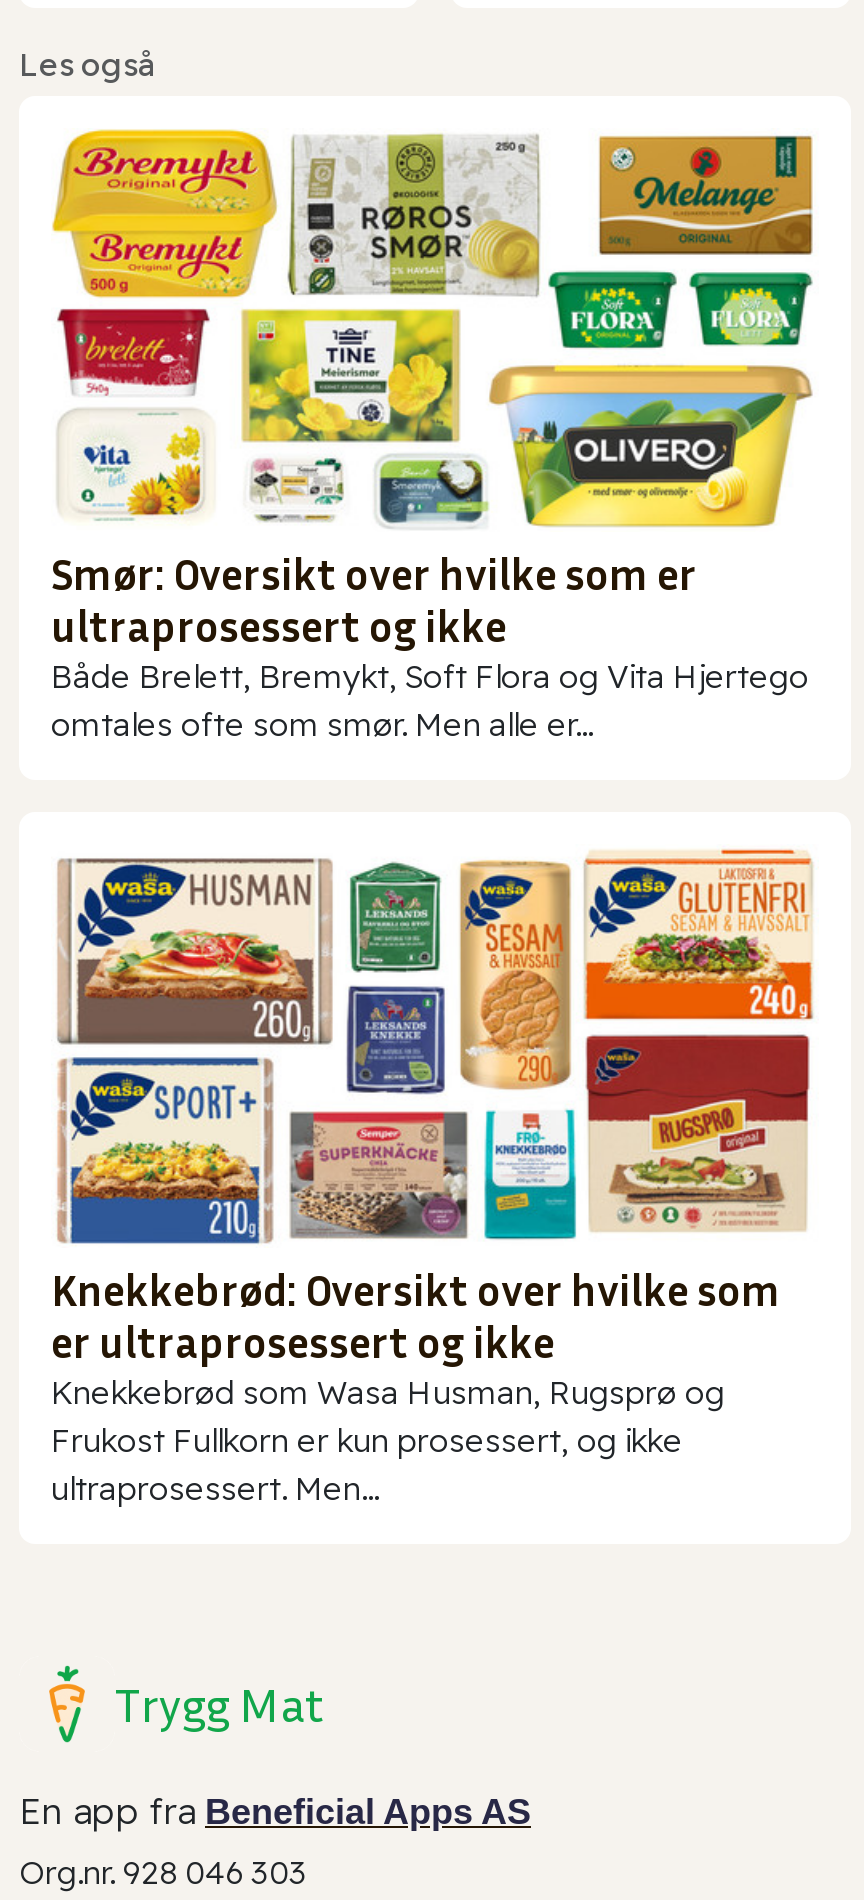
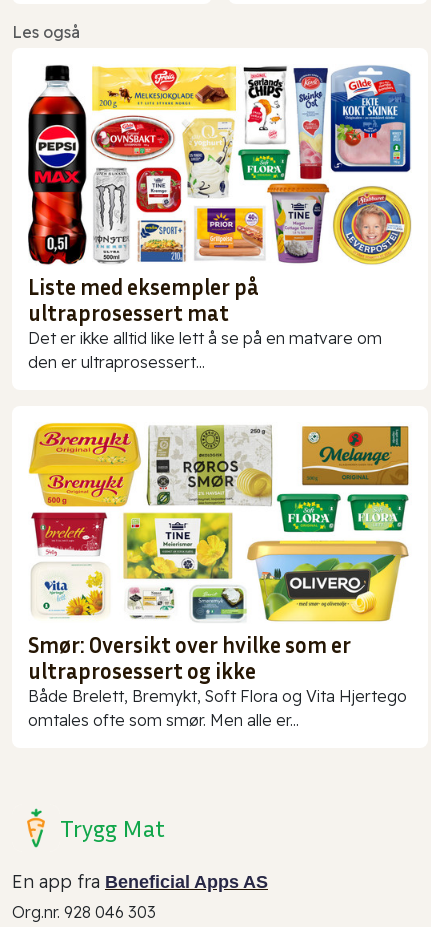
none -> [27,64,412,372] [image] | Liste med eksempler på | ultraprosessert mat | Det er ikke alltid like lett å se på en matvare om | den er ultraprosessert...
moved [51,130,813,744] -> [28,423,409,730]: [image] | Smør: Oversikt over hvilke som er | ultraprosessert og ikke | Både Brelett, Bremykt, Soft Flora og Vita Hjertego | omtales ofte som smør. Men alle er...
[51,848,813,1507] [image] | Knekkebrød: Oversikt over hvilke som | er ultraprosessert og ikke | Knekkebrød som Wasa Husman, Rugsprø og | Frukost Fullkorn er kun prosessert, og ikke | ultraprosessert. Men... -> none

